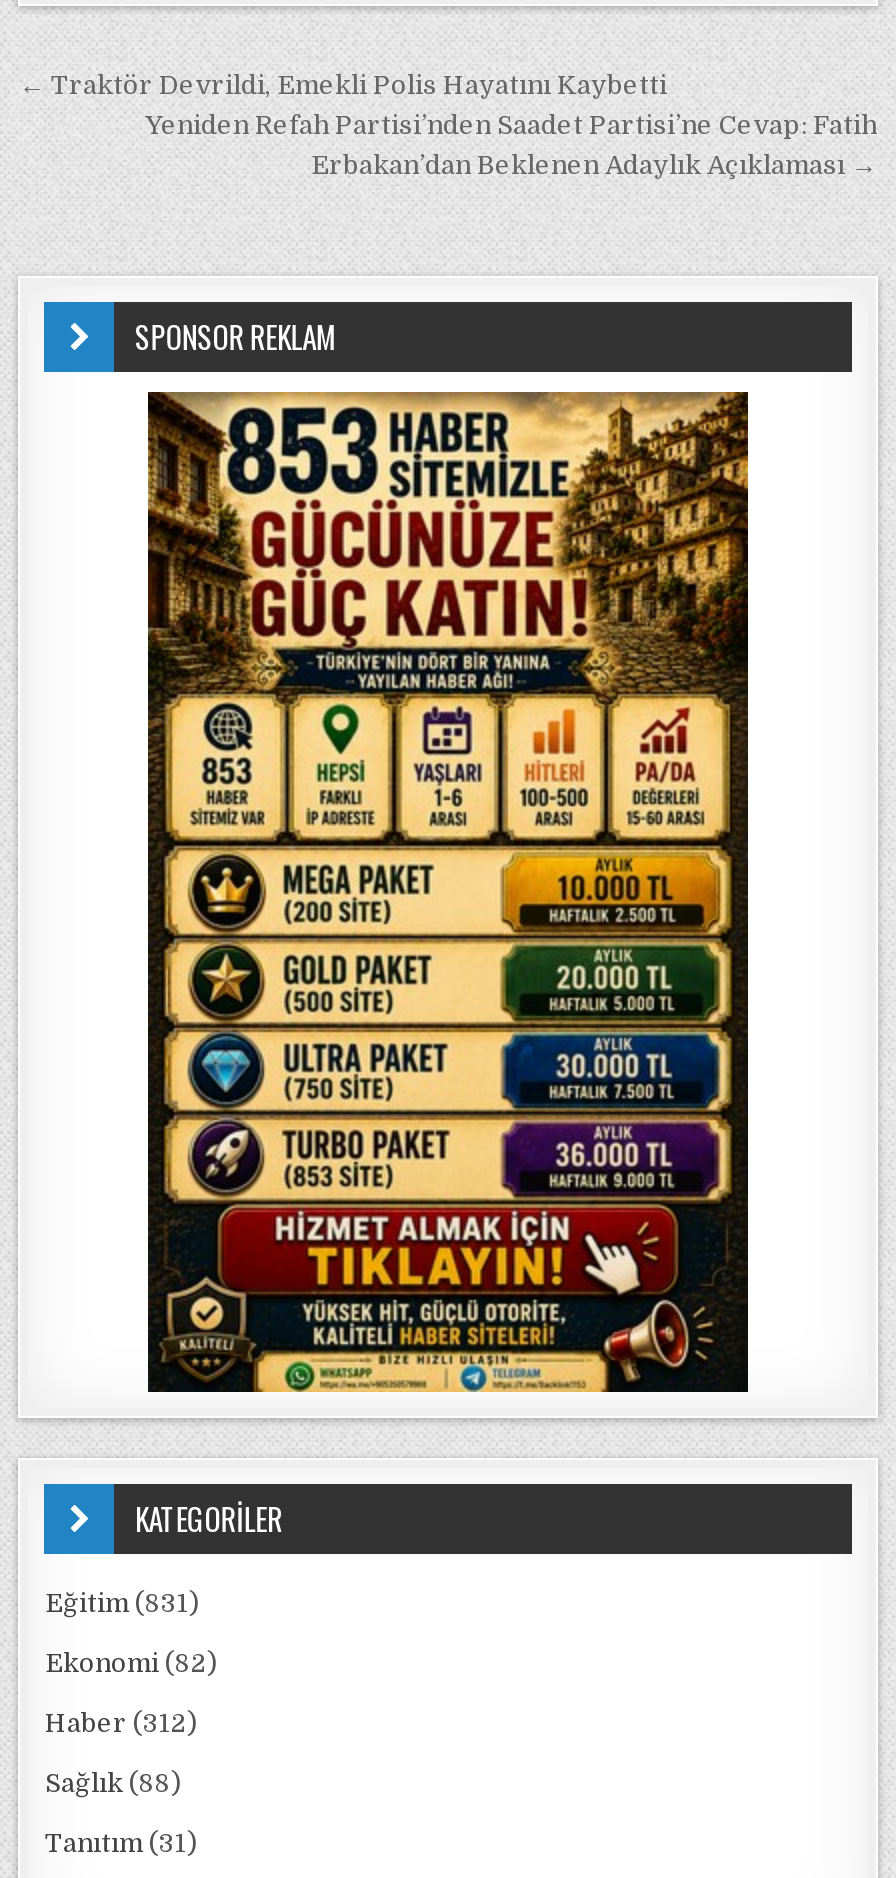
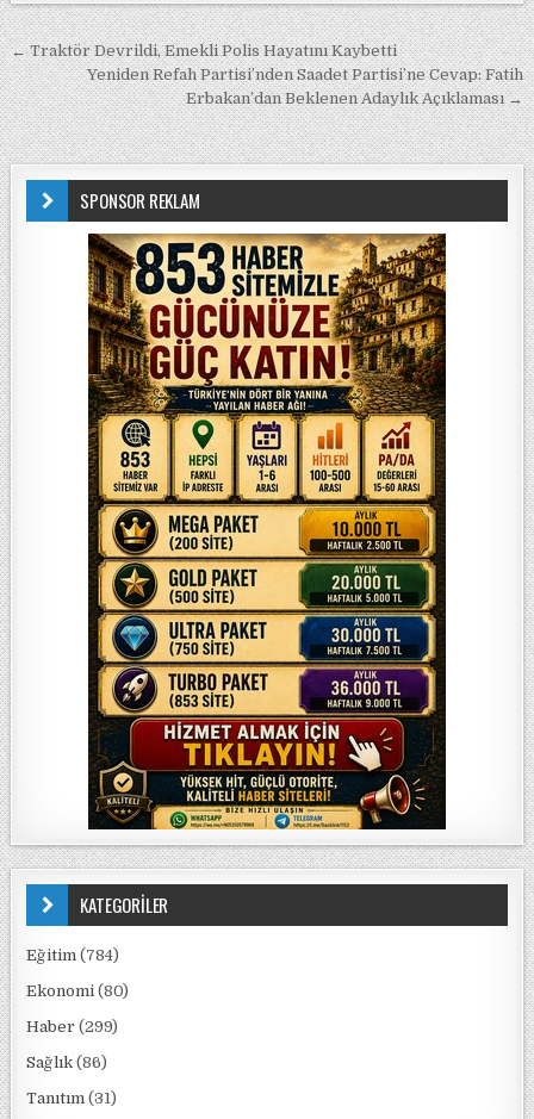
[45,1588,199,1618] Eğitim (831) -> [27,946,120,964] Eğitim (784)
[45,1648,217,1678] Ekonomi (82) -> [27,982,129,1000] Ekonomi (80)
[45,1708,197,1738] Haber (312) -> [27,1018,119,1036] Haber (299)
[45,1768,181,1798] Sağlık (88) -> [27,1053,108,1071] Sağlık (86)

